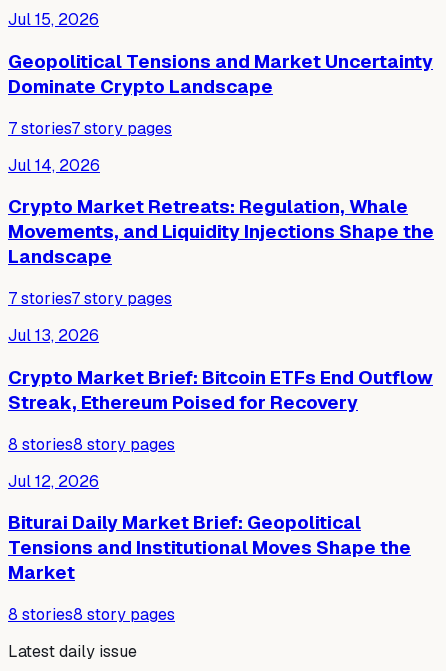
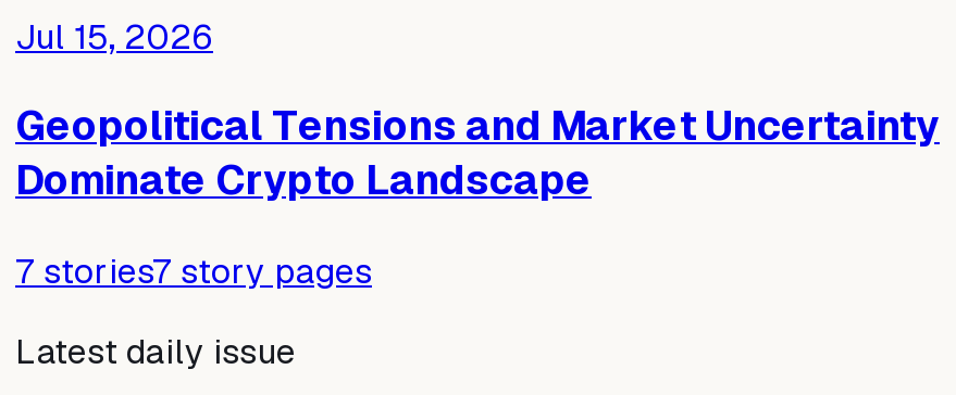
[8,155,434,625] Jul 14, 2026 | Crypto Market Retreats: Regulation, Whale | Movements, and Liquidity Injections Shape the | Landscape | 7 stories7 story pages | Jul 13, 2026 | Crypto Market Brief: Bitcoin ETFs End Outflow | Streak, Ethereum Poised for Recovery | 8 stories8 story pages | Jul 12, 2026 | Biturai Daily Market Brief: Geopolitical | Tensions and Institutional Moves Shape the | Market | 8 stories8 story pages -> none

